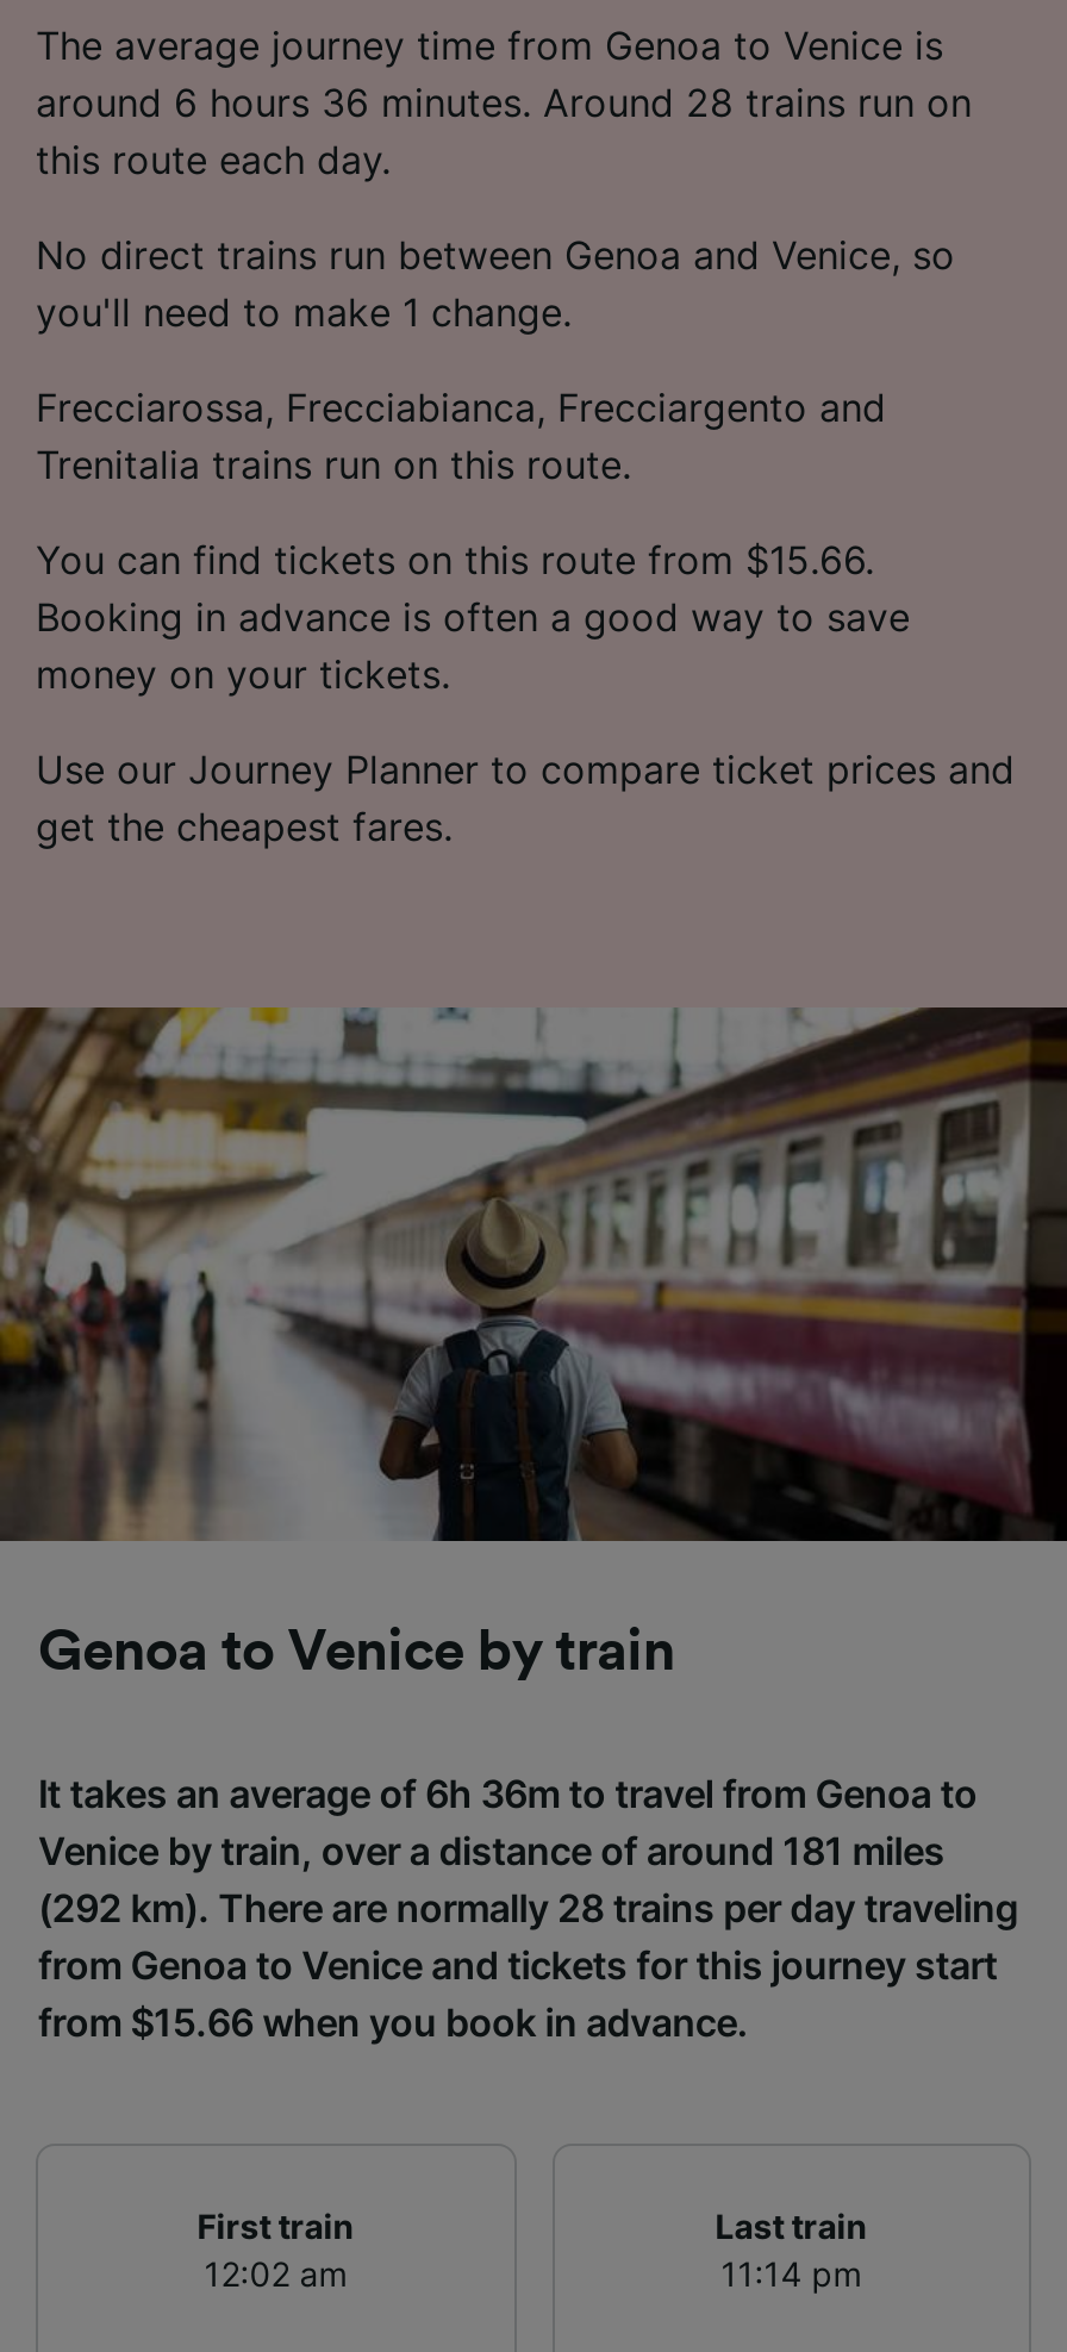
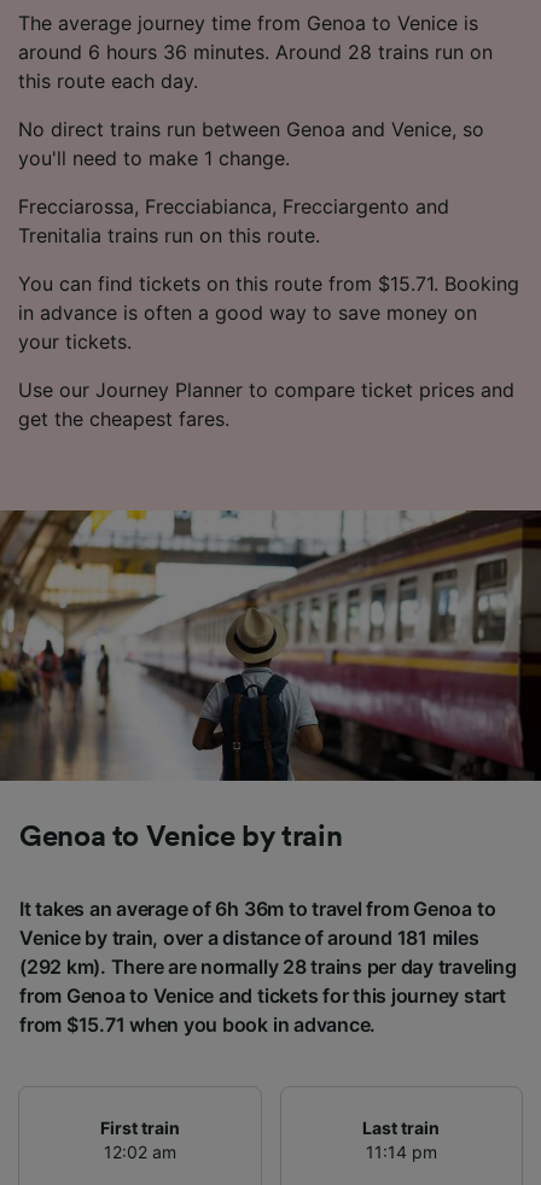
[36,535,910,697] You can find tickets on this route from $15.66. | Booking in advance is often a good way to save | money on your tickets. -> [18,272,519,354] You can find tickets on this route from $15.71. Booking | in advance is often a good way to save money on | your tickets.
[38,1997,748,2045] from $15.66 when you book in advance. -> [19,1012,376,1037] from $15.71 when you book in advance.

